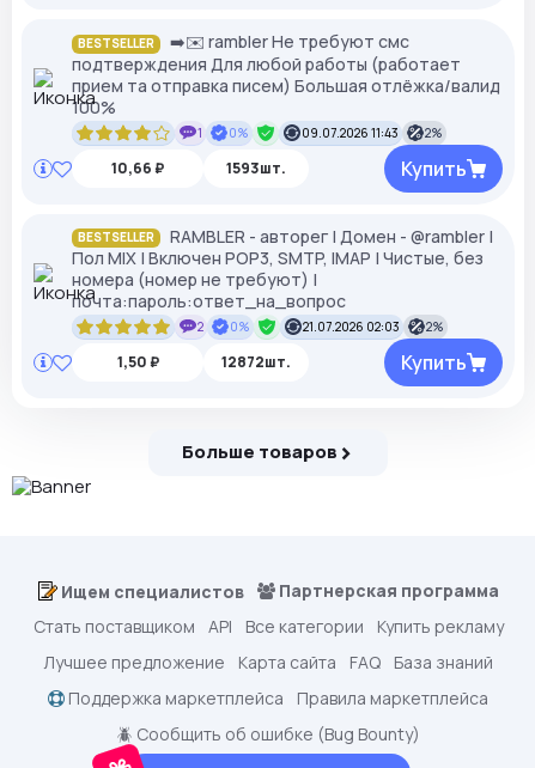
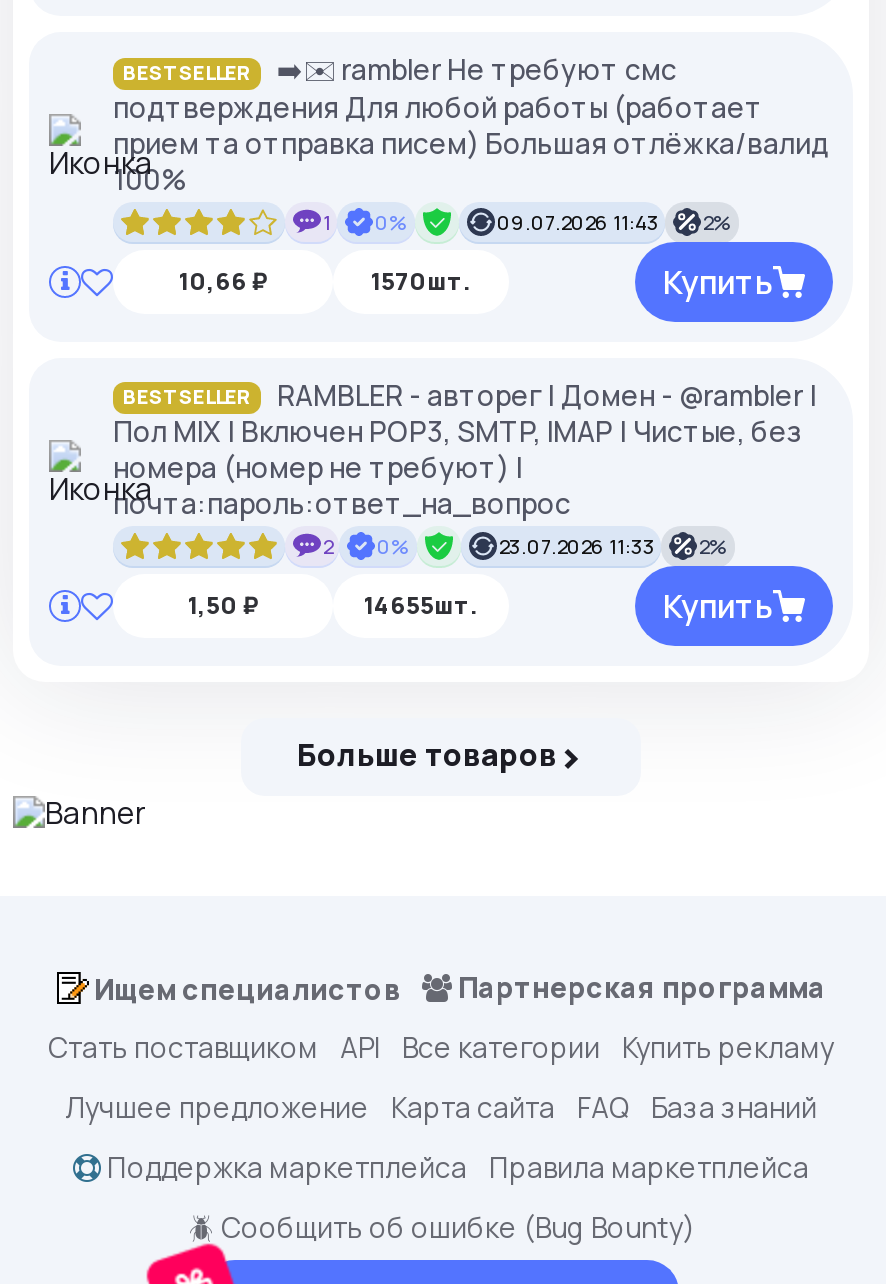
[226,157,286,178] 1593шт. -> [371,263,471,297] 1570шт.
[303,318,444,335] 21.07.2026 02:03 2% -> [499,532,729,560] 23.07.2026 11:33 2%
[221,351,291,372] 12872шт. -> [364,588,478,622] 14655шт.

